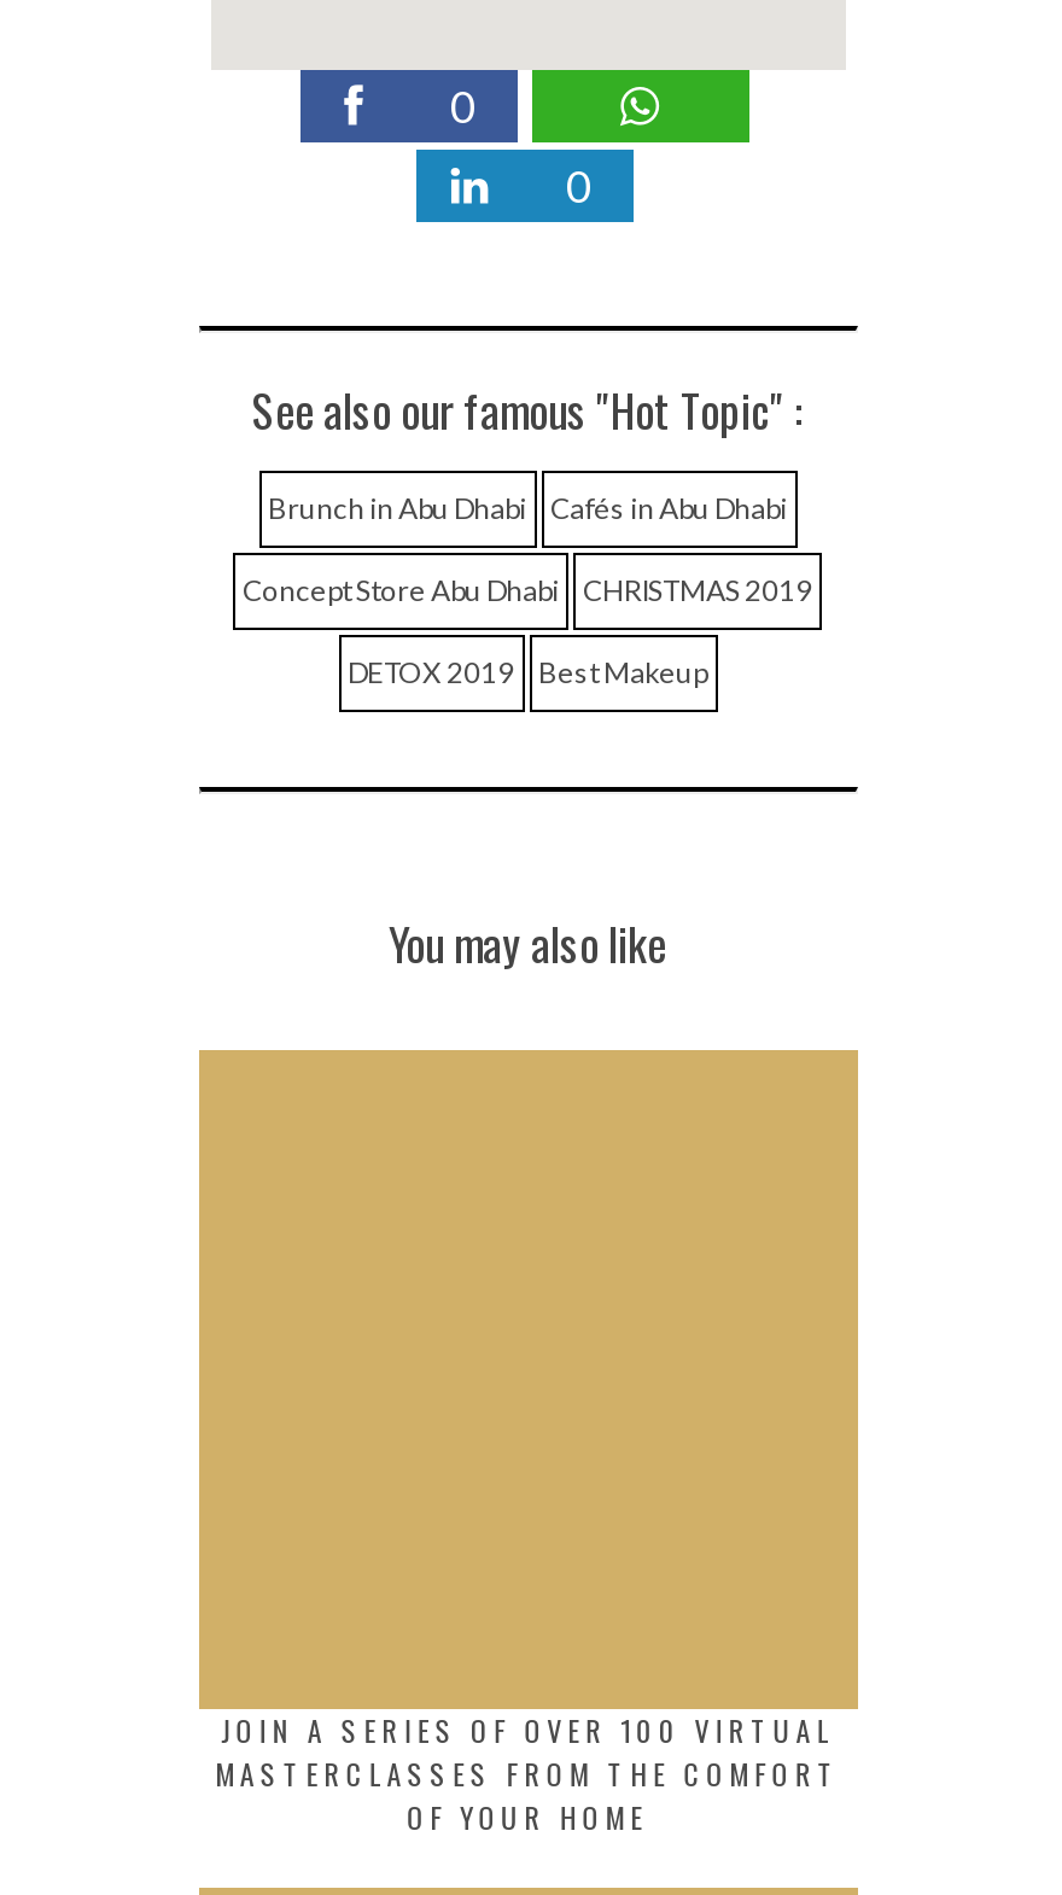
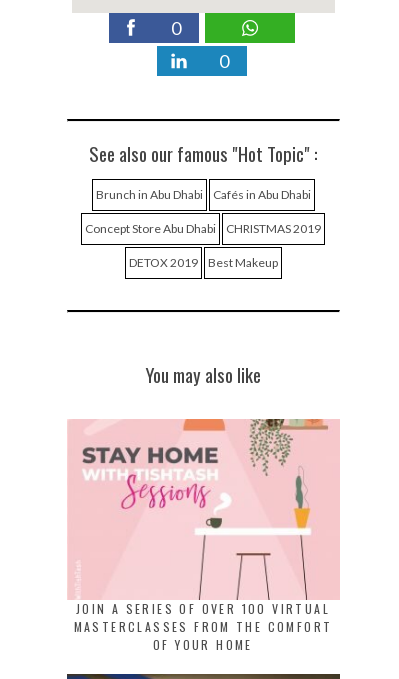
none -> [68,418,339,601] [image]

